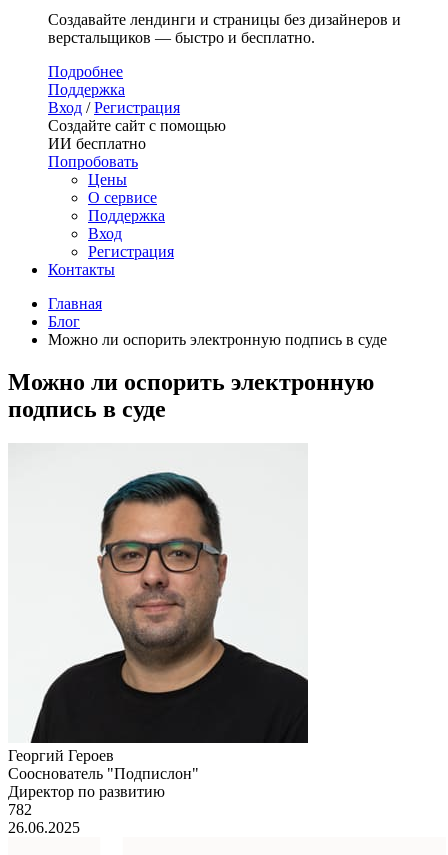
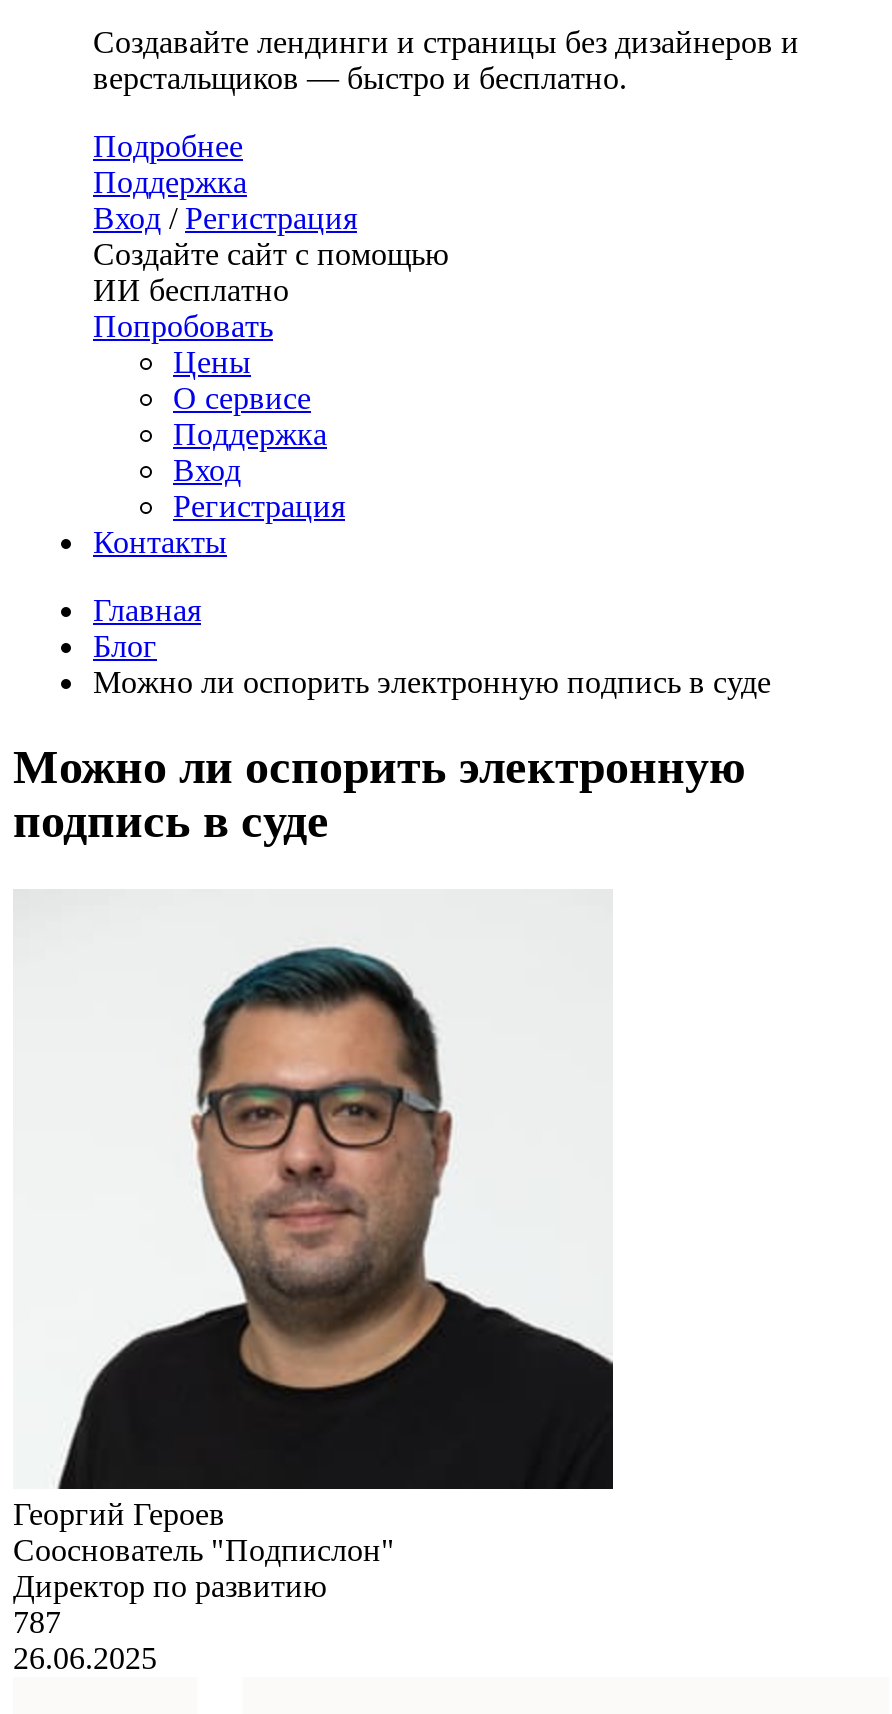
[8,801,32,818] 782 -> [13,1605,61,1639] 787

